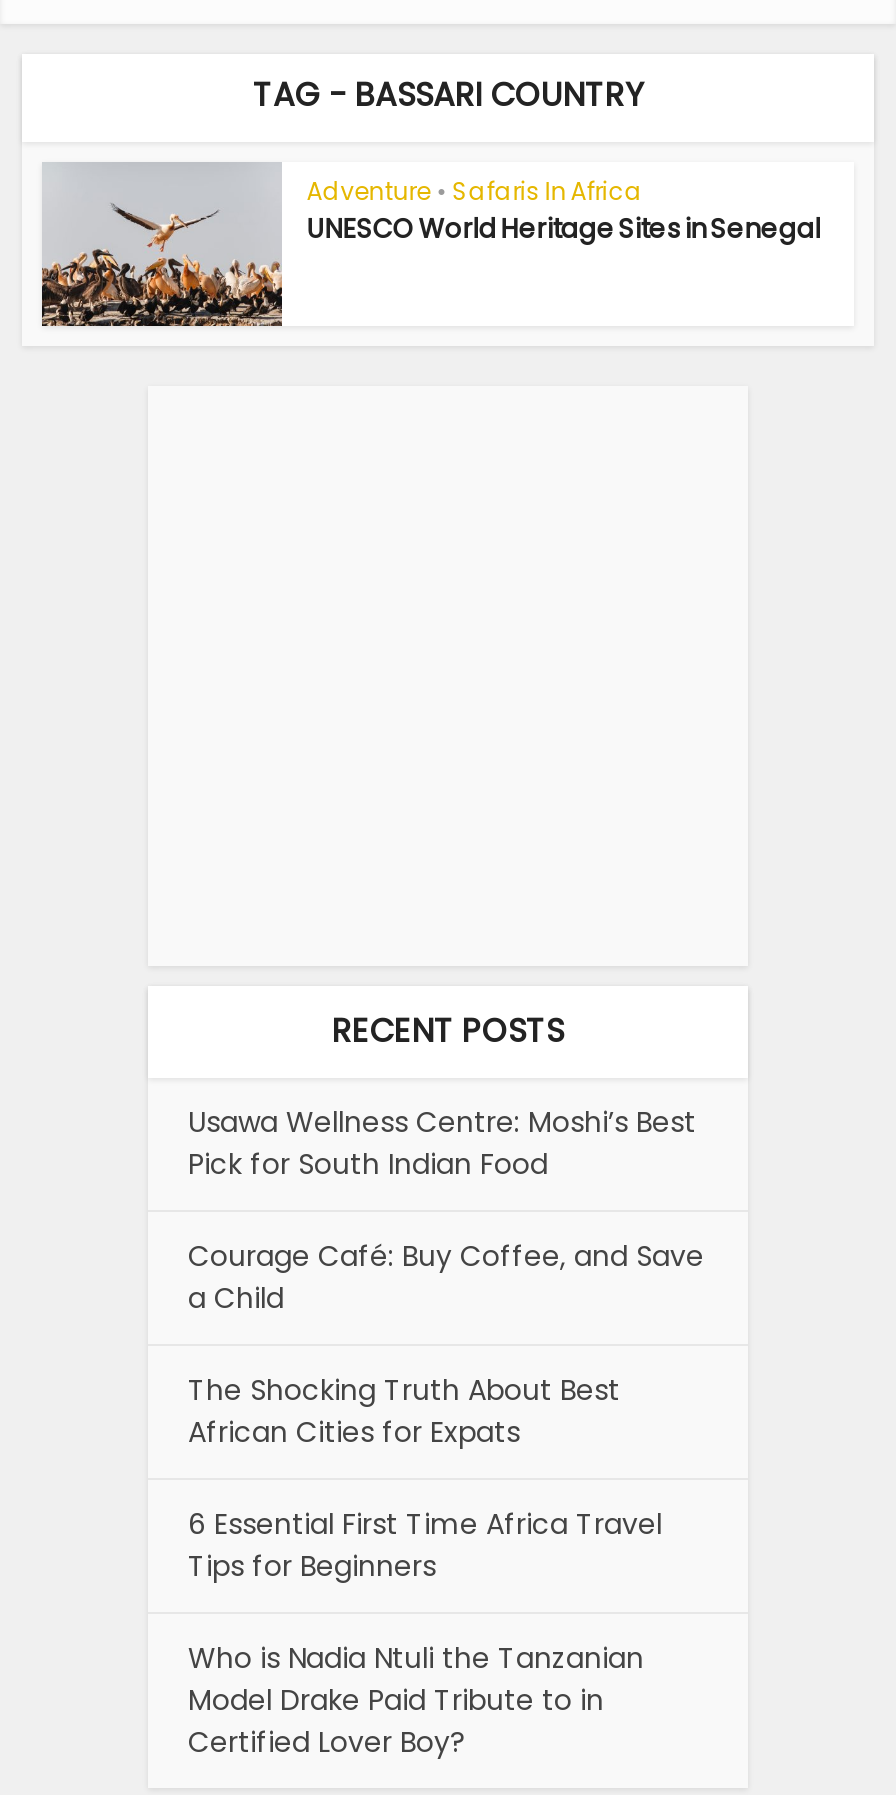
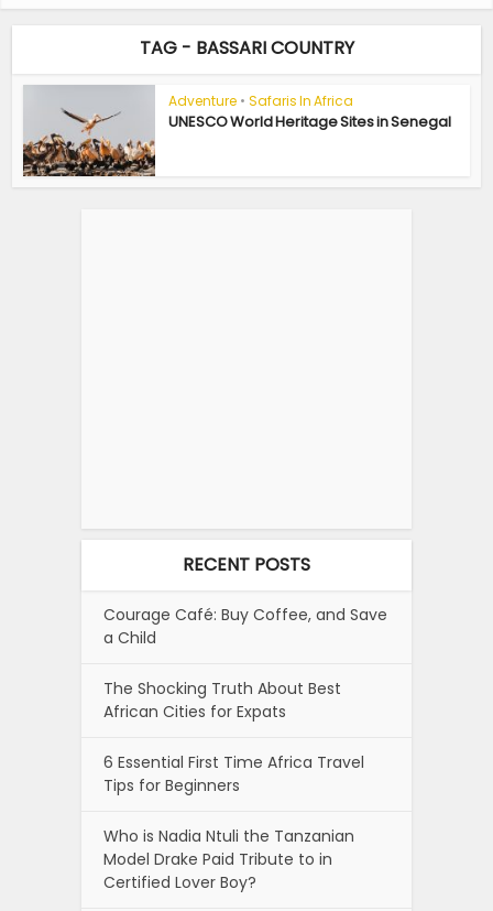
[188,1102,696,1184] Usawa Wellness Centre: Moshi’s Best | Pick for South Indian Food -> none

